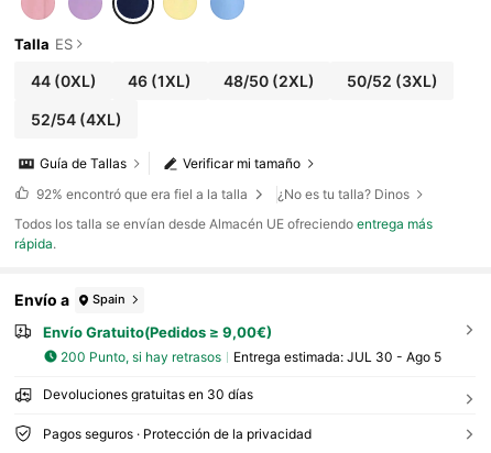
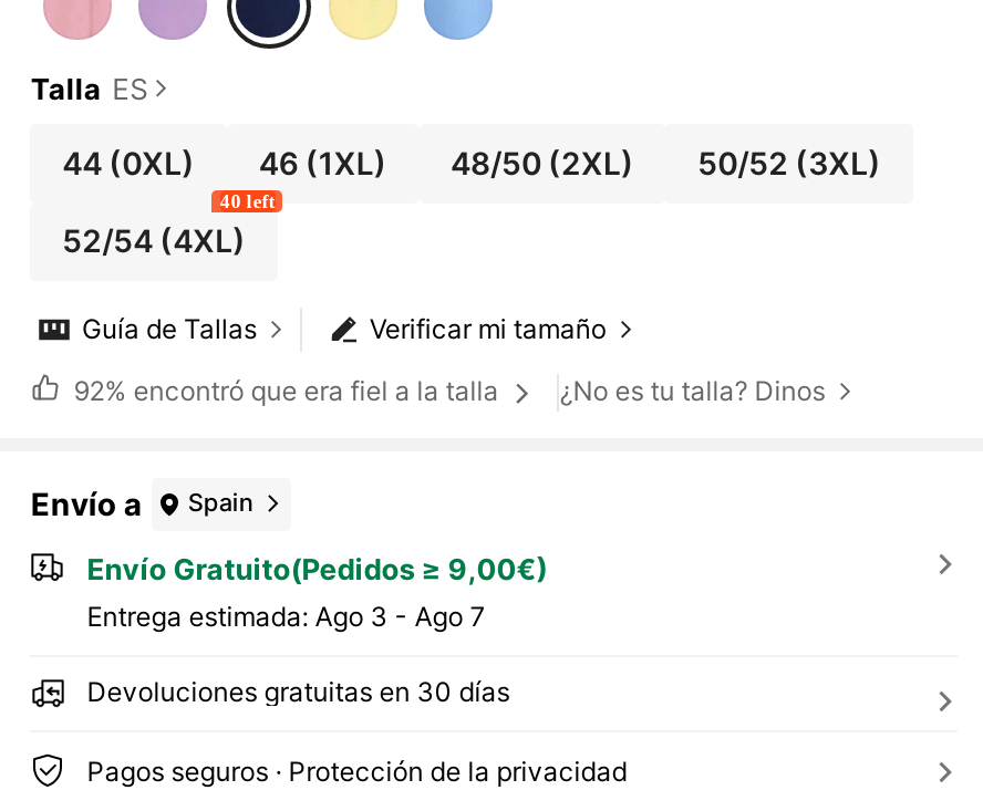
none -> [220,189,275,211] 40 left
[15,215,433,252] Todos los talla se envían desde Almacén UE ofreciendo entrega más | rápida. -> none
[61,348,441,365] 200 Punto, si hay retrasos | Entrega estimada: JUL 30 - Ago 5 -> [87,600,485,633] Entrega estimada: Ago 3 - Ago 7

